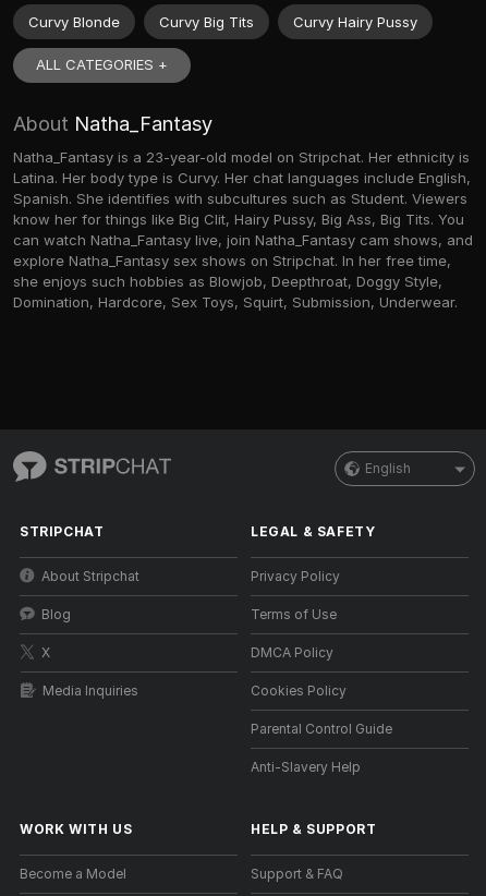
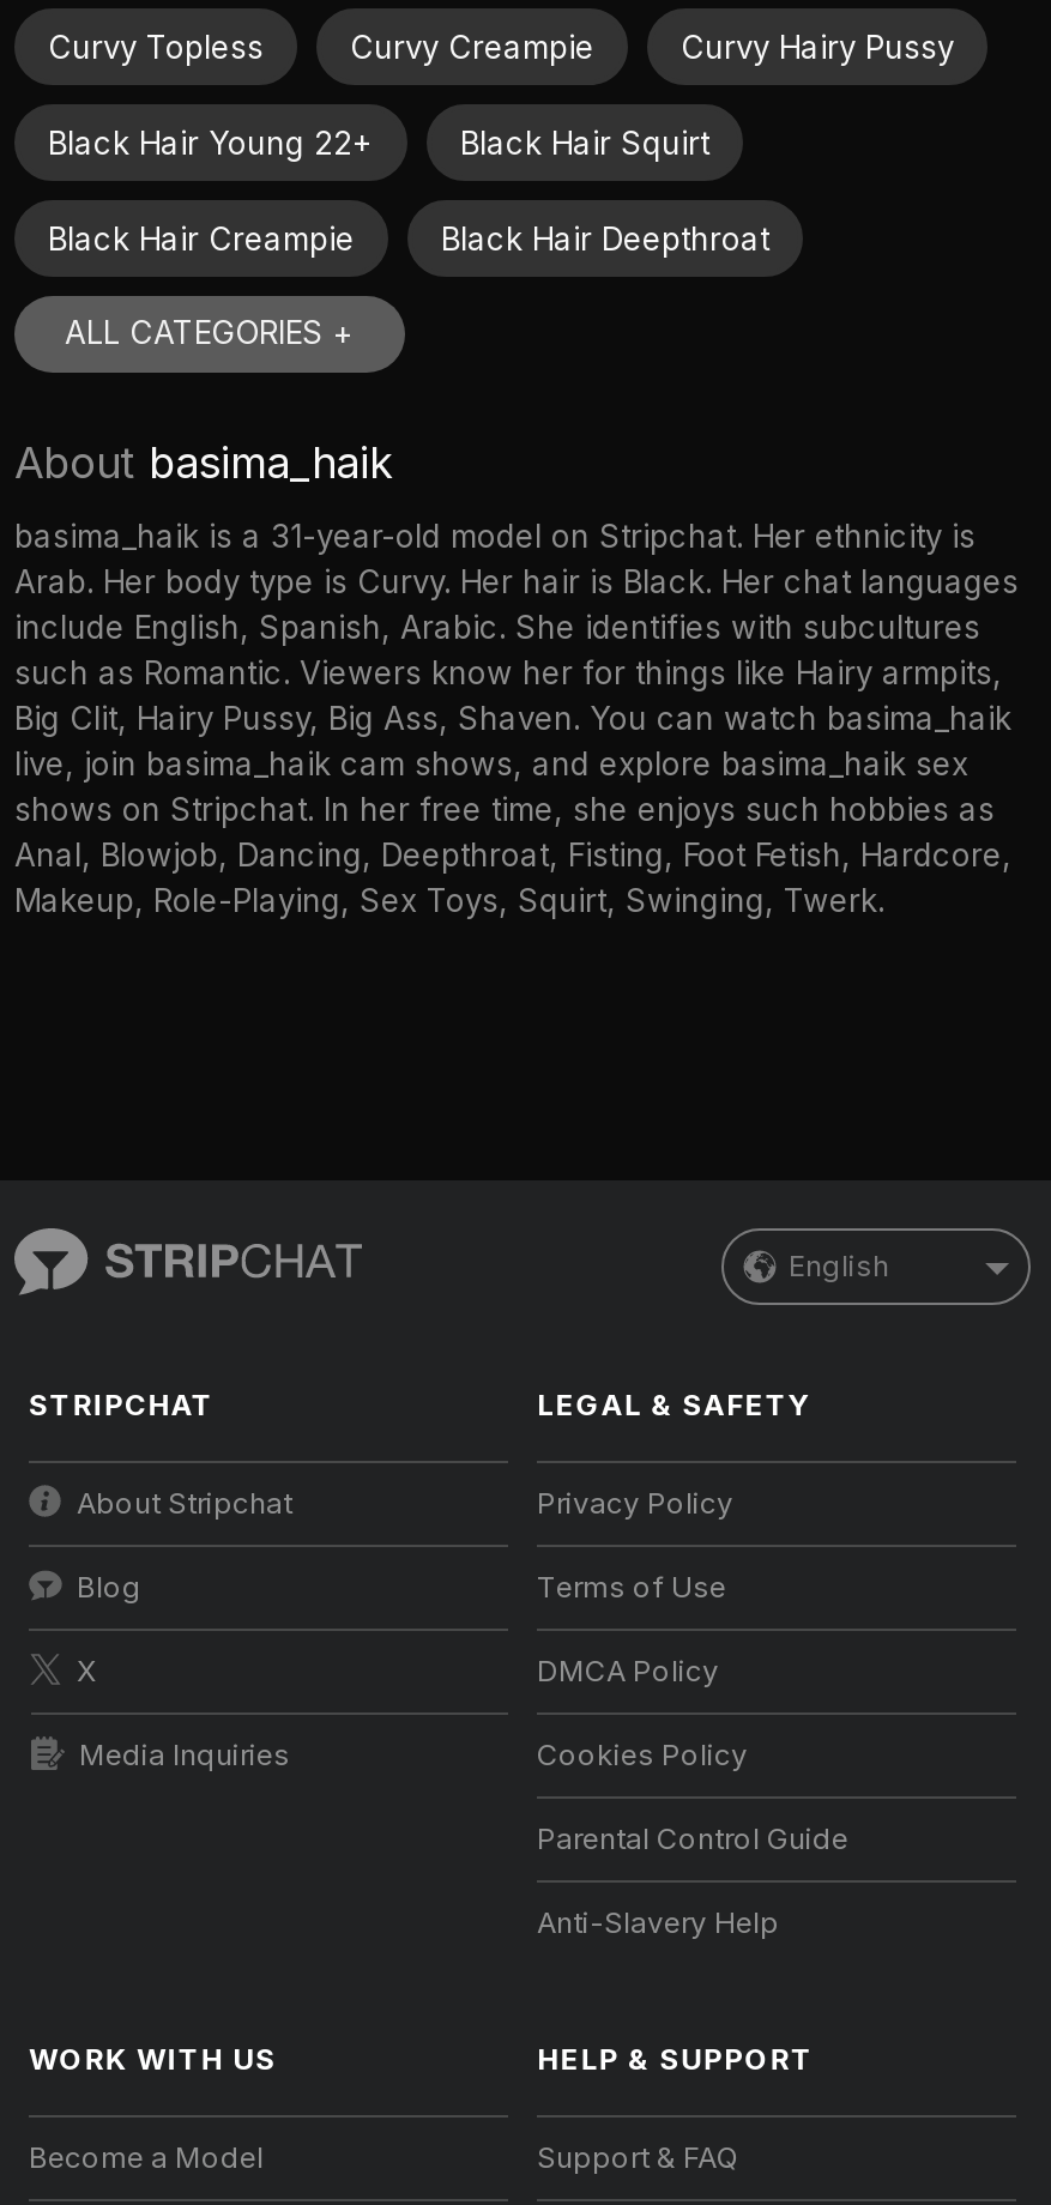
[28,13,254,30] Curvy Blonde | Curvy Big Tits -> [48,27,594,65] Curvy Topless | Curvy Creampie
none -> [48,123,769,257] Black Hair Young 22+ | Black Hair Squirt | Black Hair Creampie | Black Hair Deepthroat
[13,113,212,135] About Natha_Fantasy -> [14,438,393,488] About basima_haik
[13,149,473,311] Natha_Fantasy is a 23-year-old model on Stripchat. Her ethnicity is | Latina. Her body type is Curvy. Her chat languages include English, | Spanish. She identifies with subcultures such as Student. Viewers | know her for things like Big Clit, Hairy Pussy, Big Ass, Big Tits. You | can watch Natha_Fantasy live, join Natha_Fantasy cam shows, and | explore Natha_Fantasy sex shows on Stripchat. In her free time, | she enjoys such hobbies as Blowjob, Deepthroat, Doggy Style, | Domination, Hardcore, Sex Toys, Squirt, Submission, Underwear. -> [14,517,1019,920] basima_haik is a 31-year-old model on Stripchat. Her ethnicity is | Arab. Her body type is Curvy. Her hair is Black. Her chat languages | include English, Spanish, Arabic. She identifies with subcultures | such as Romantic. Viewers know her for things like Hairy armpits, | Big Clit, Hairy Pussy, Big Ass, Shaven. You can watch basima_haik | live, join basima_haik cam shows, and explore basima_haik sex | shows on Stripchat. In her free time, she enjoys such hobbies as | Anal, Blowjob, Dancing, Deepthroat, Fisting, Foot Fetish, Hardcore, | Makeup, Role-Playing, Sex Toys, Squirt, Swinging, Twerk.

